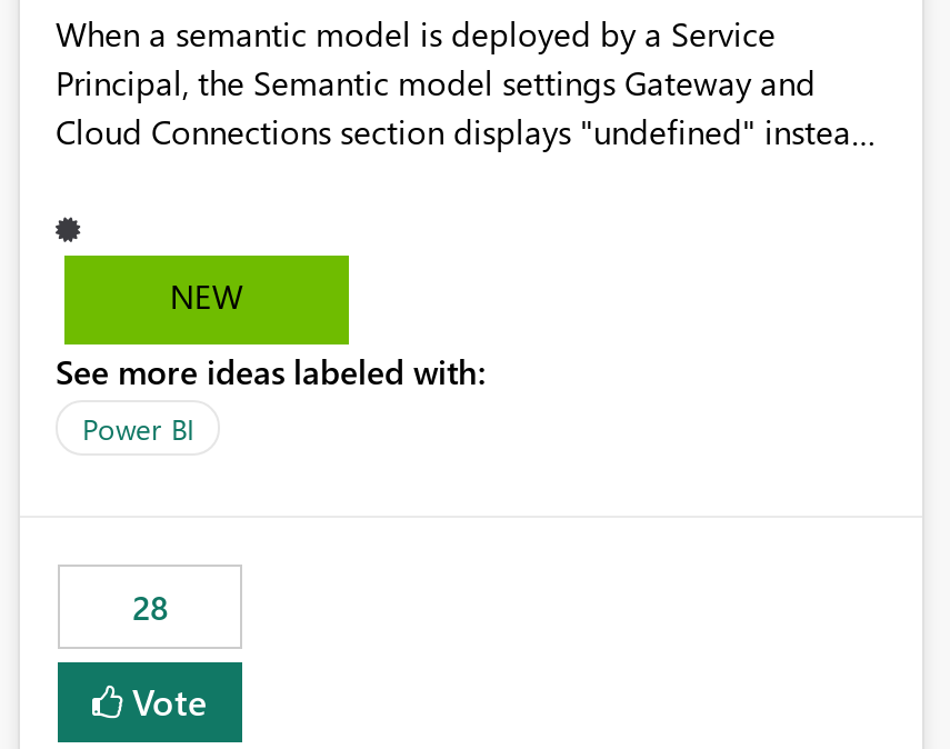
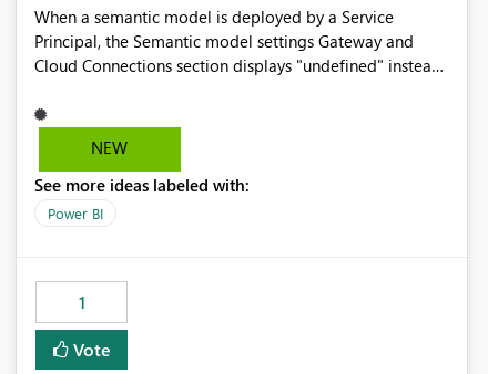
[132,585,168,630] 28 -> [78,291,85,314] 1

